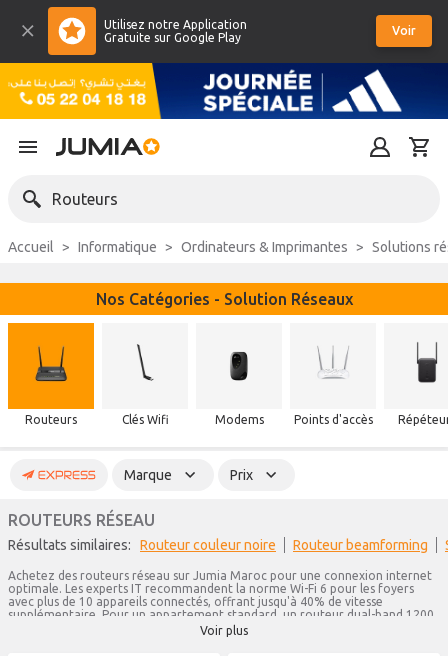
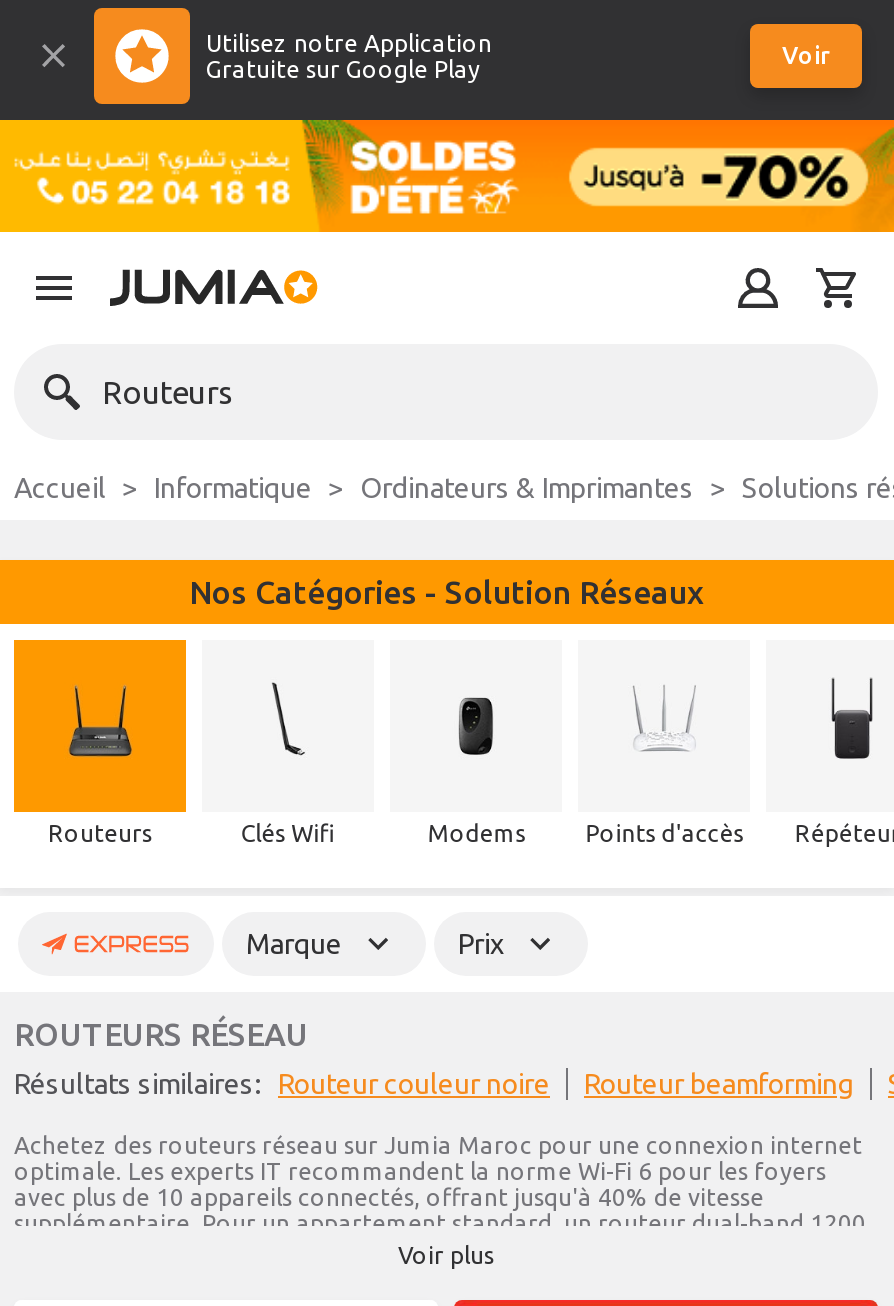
[152,63,445,120] [image] -> [304,118,888,234] [image]

